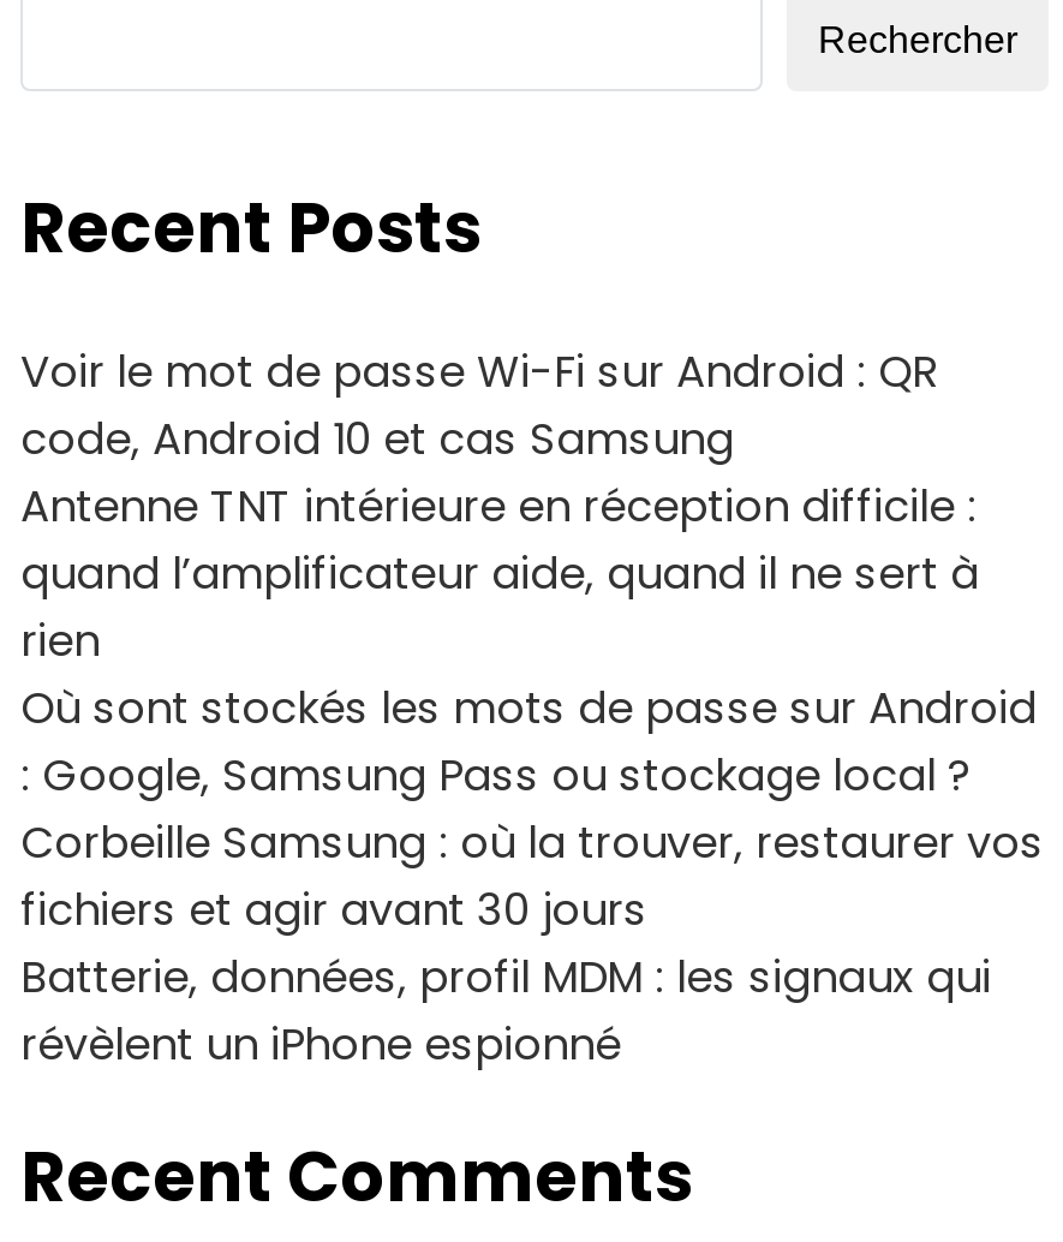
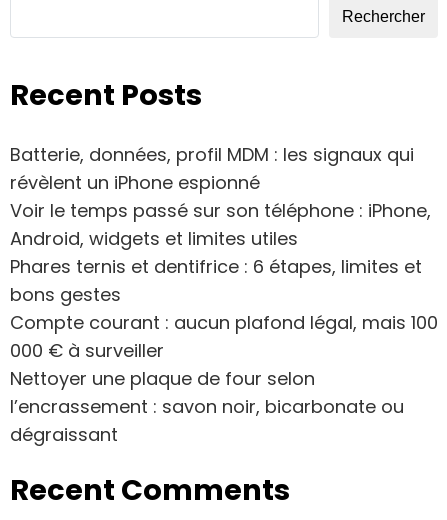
[20,340,1044,939] Voir le mot de passe Wi-Fi sur Android : QR | code, Android 10 et cas Samsung | Antenne TNT intérieure en réception difficile : | quand l’amplificateur aide, quand il ne sert à | rien | Où sont stockés les mots de passe sur Android | : Google, Samsung Pass ou stockage local ? | Corbeille Samsung : où la trouver, restaurer vos | fichiers et agir avant 30 jours -> none
moved [20,946,991,1073] -> [10,142,414,195]: Batterie, données, profil MDM : les signaux qui | révèlent un iPhone espionné
none -> [10,198,438,447] Voir le temps passé sur son téléphone : iPhone, | Android, widgets et limites utiles | Phares ternis et dentifrice : 6 étapes, limites et | bons gestes | Compte courant : aucun plafond légal, mais 100 | 000 € à surveiller | Nettoyer une plaque de four selon | l’encrassement : savon noir, bicarbonate ou | dégraissant

